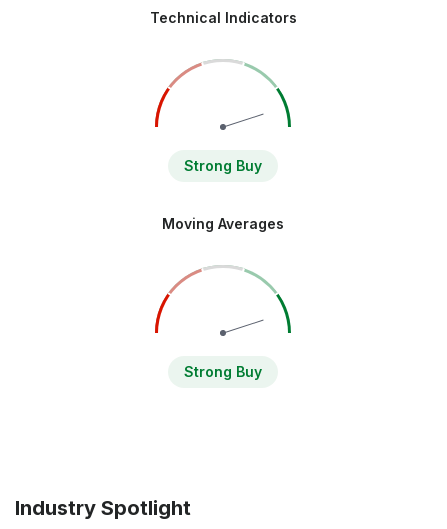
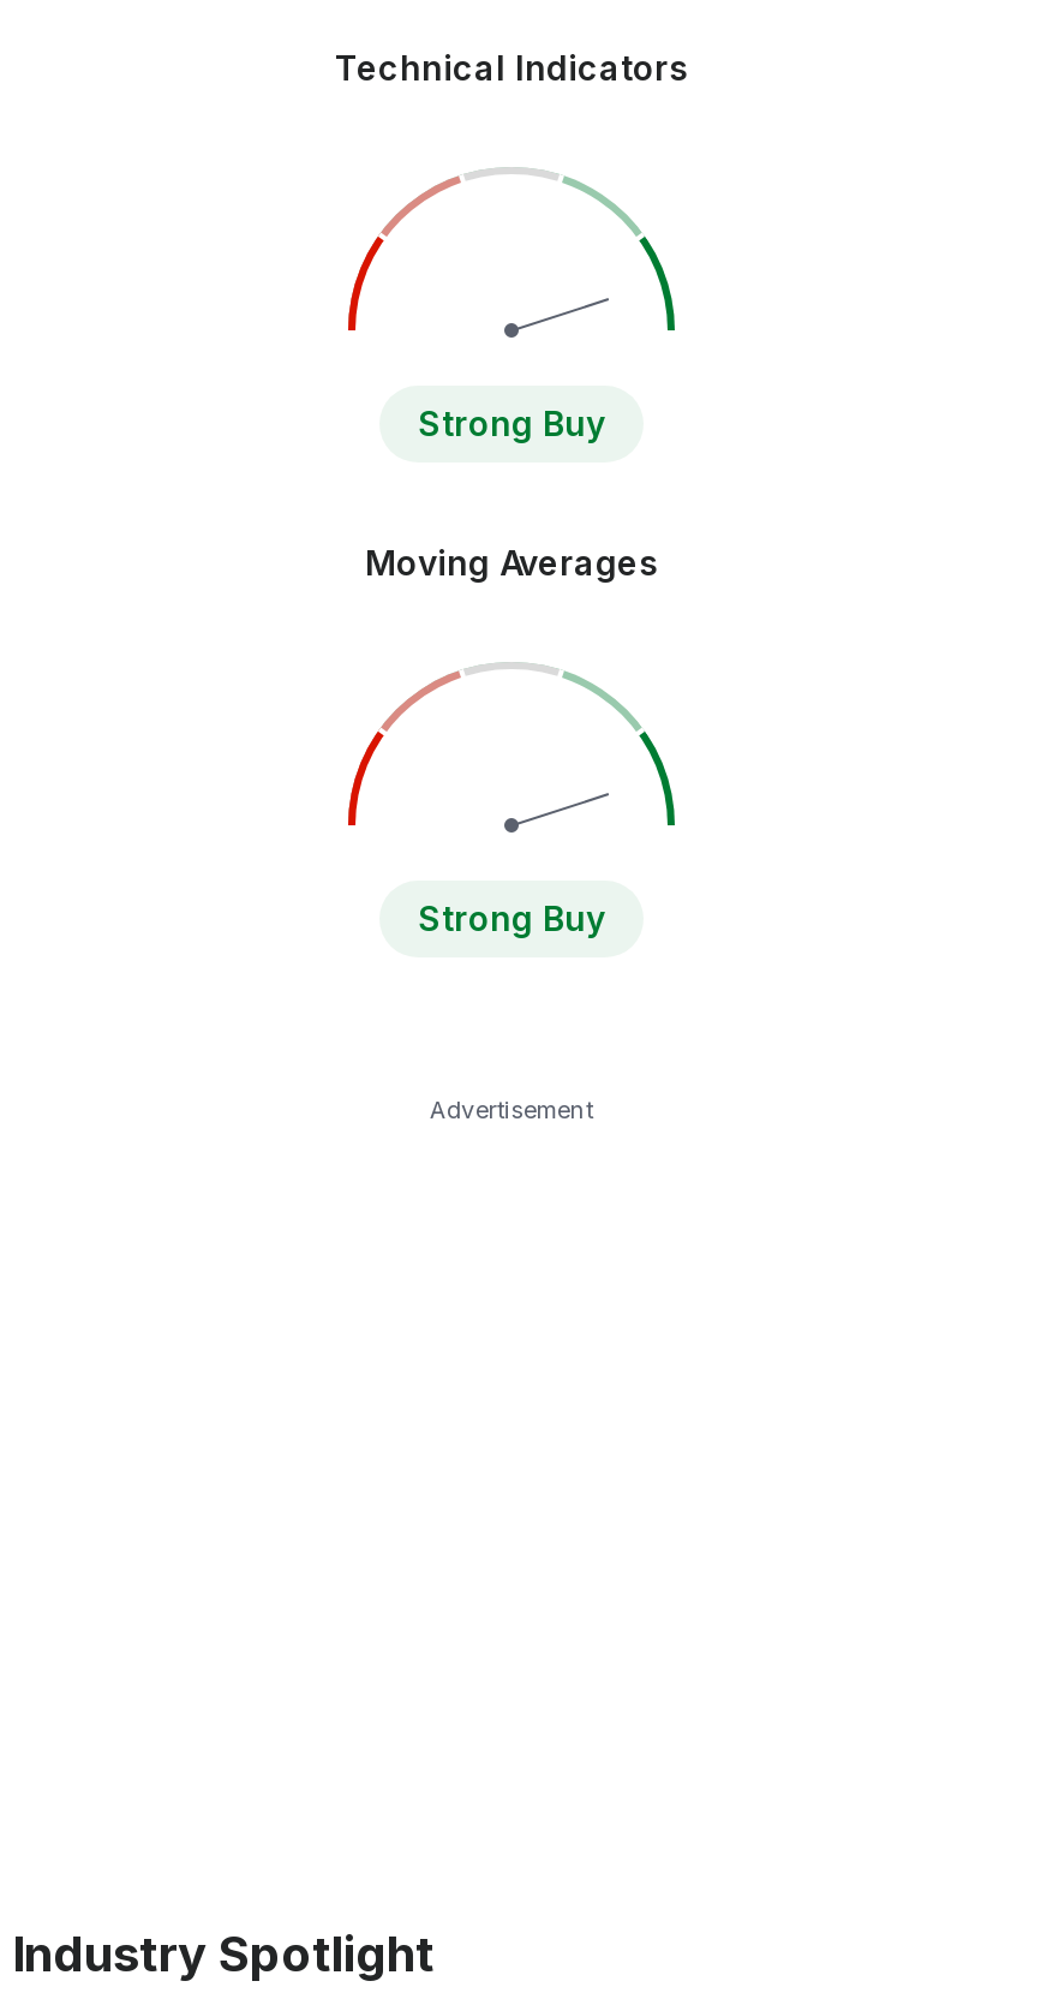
none -> [430,1094,593,1123] Advertisement

